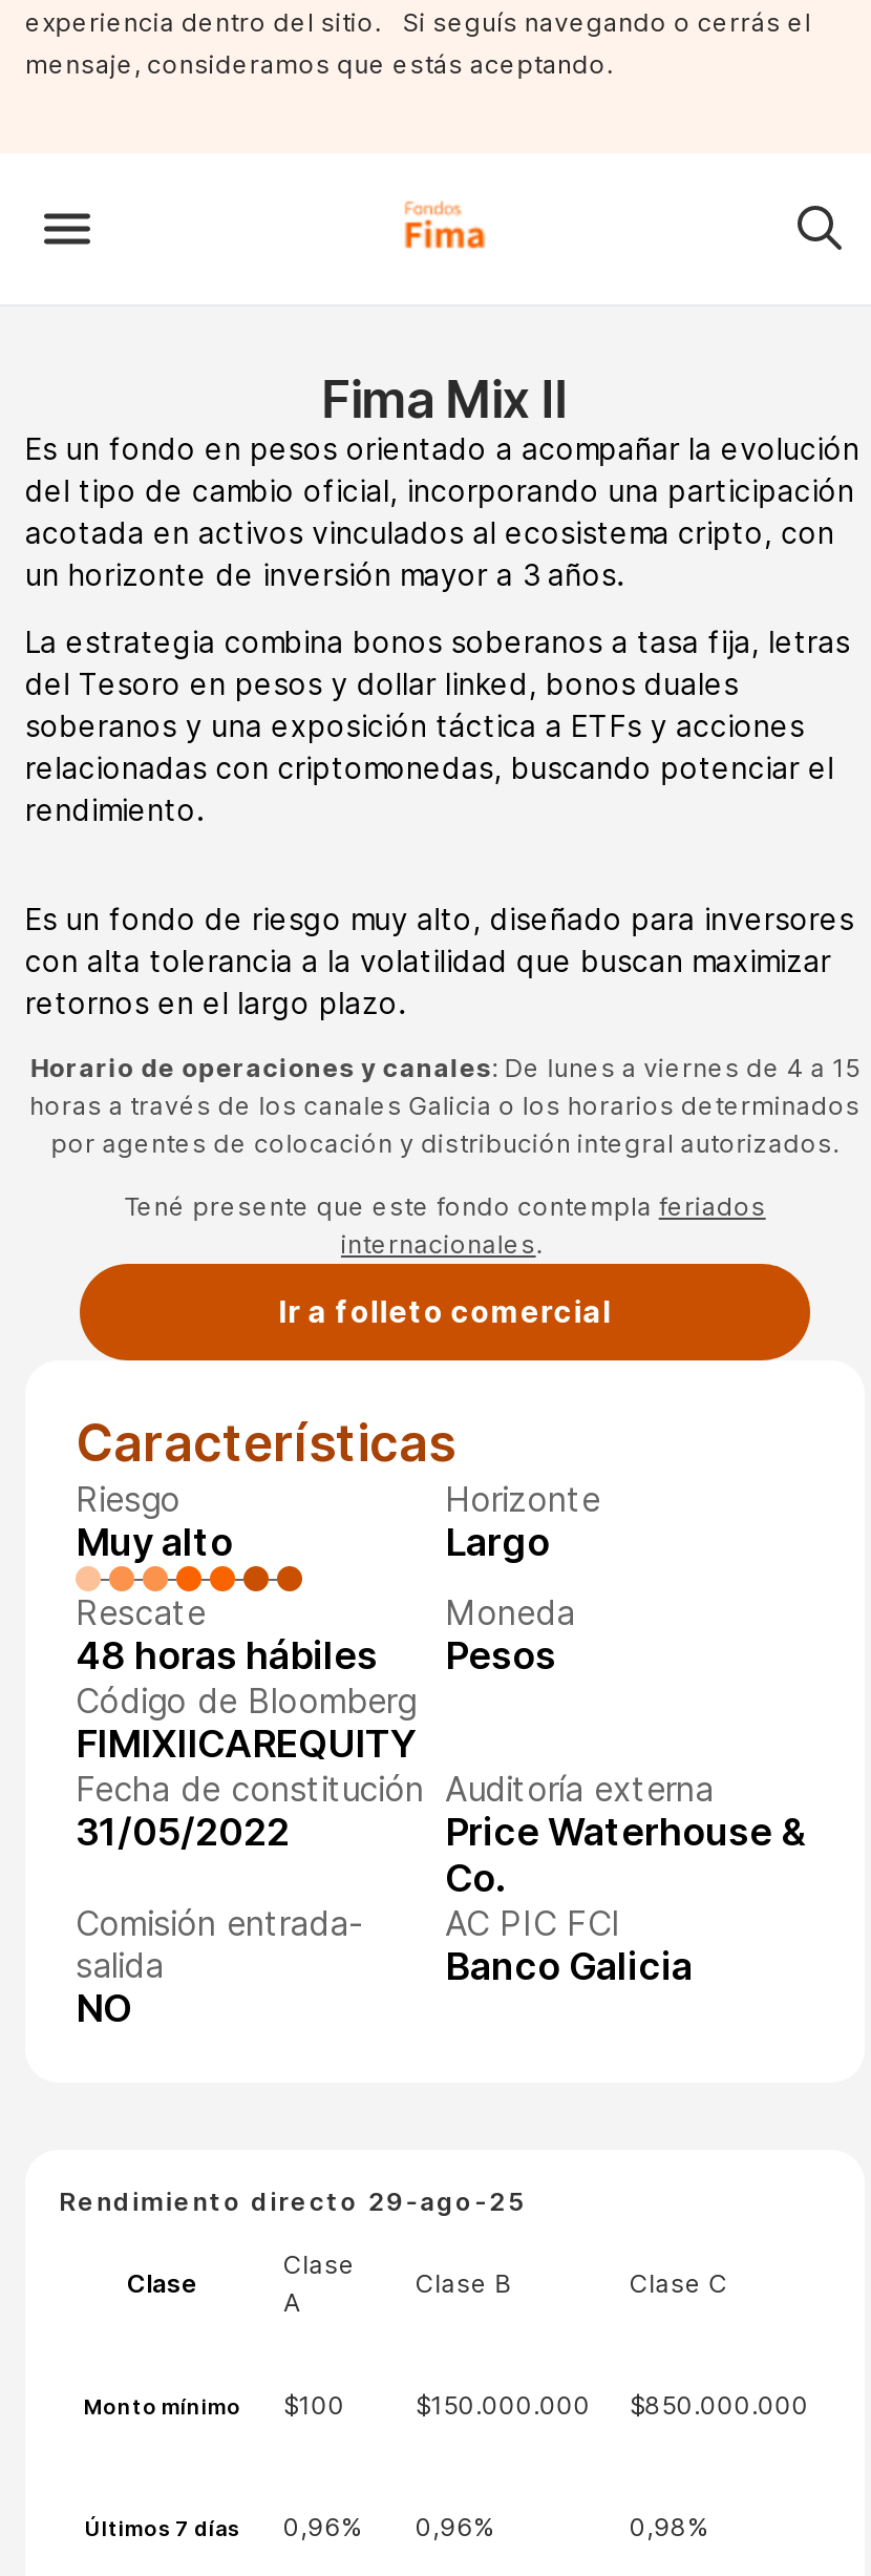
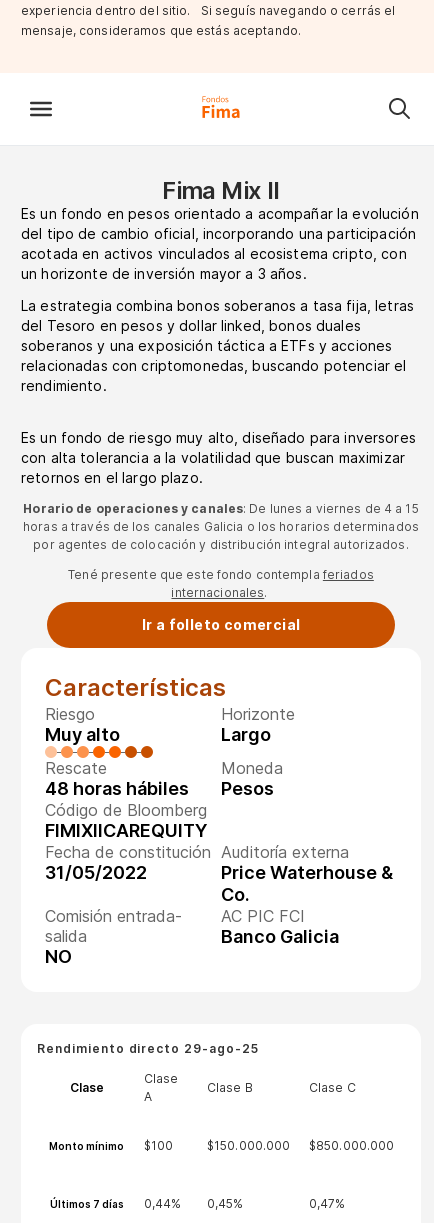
[283,2511,362,2542] 0,96% -> [144,1196,182,1211] 0,44%
[416,2511,494,2542] 0,96% -> [207,1196,244,1211] 0,45%
[630,2511,709,2542] 0,98% -> [309,1196,346,1211] 0,47%

